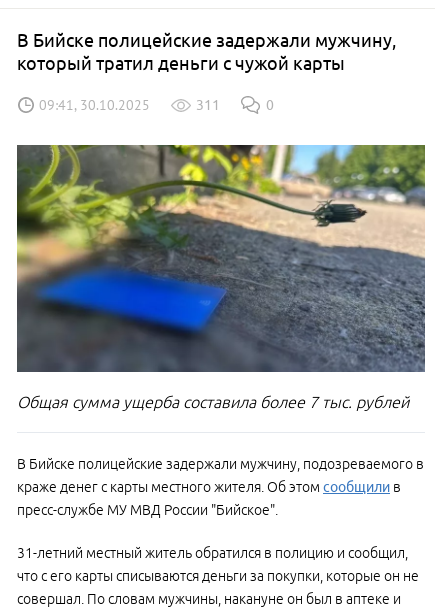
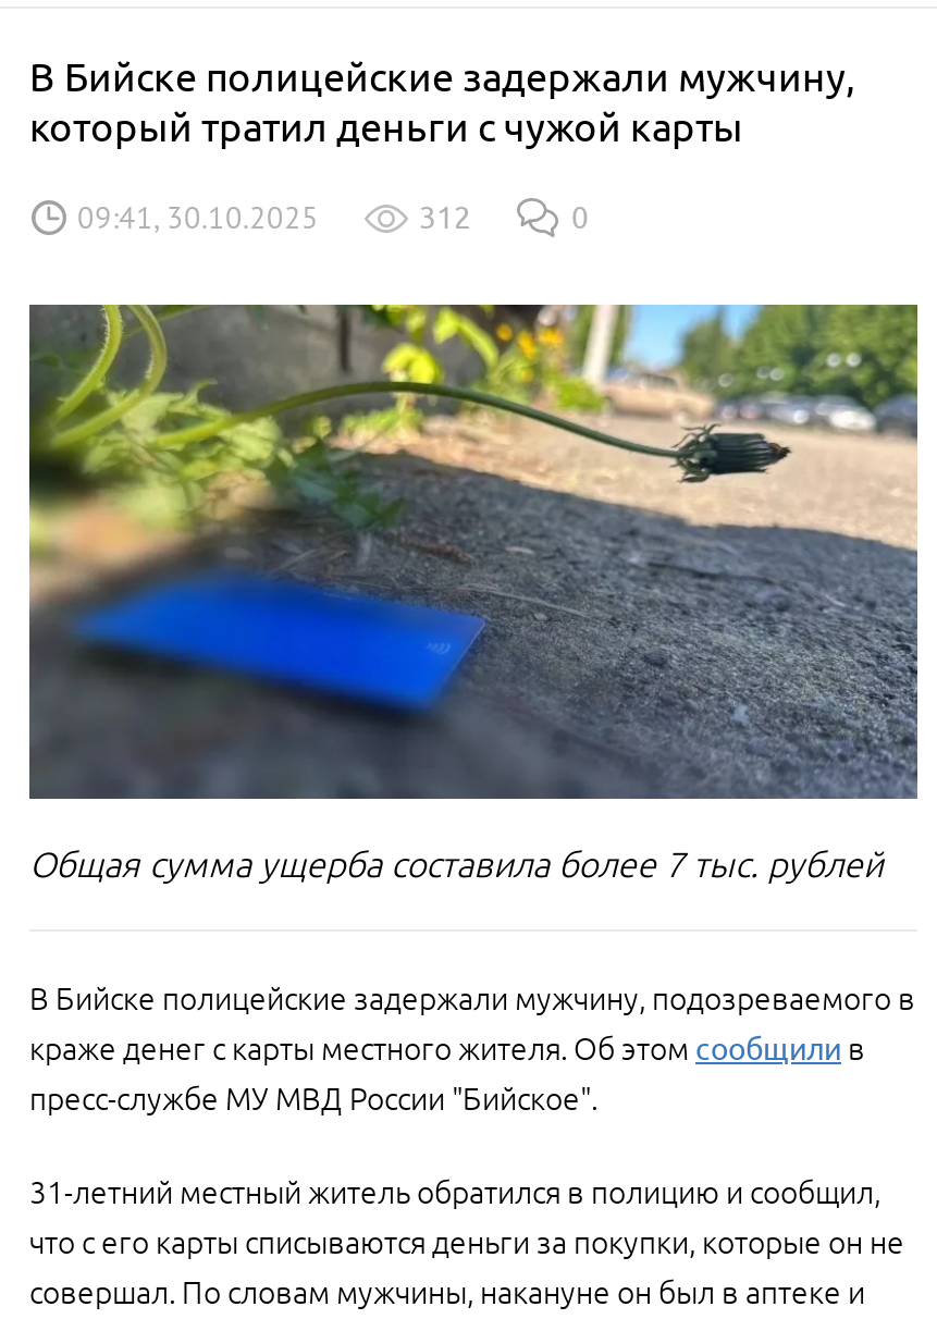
[196,97,220,113] 311 -> [419,200,471,235] 312

